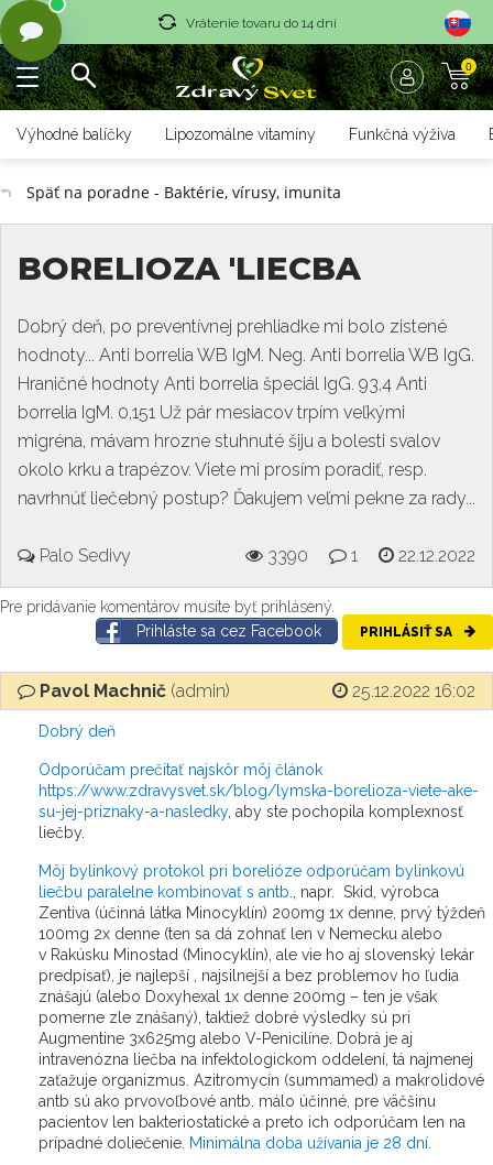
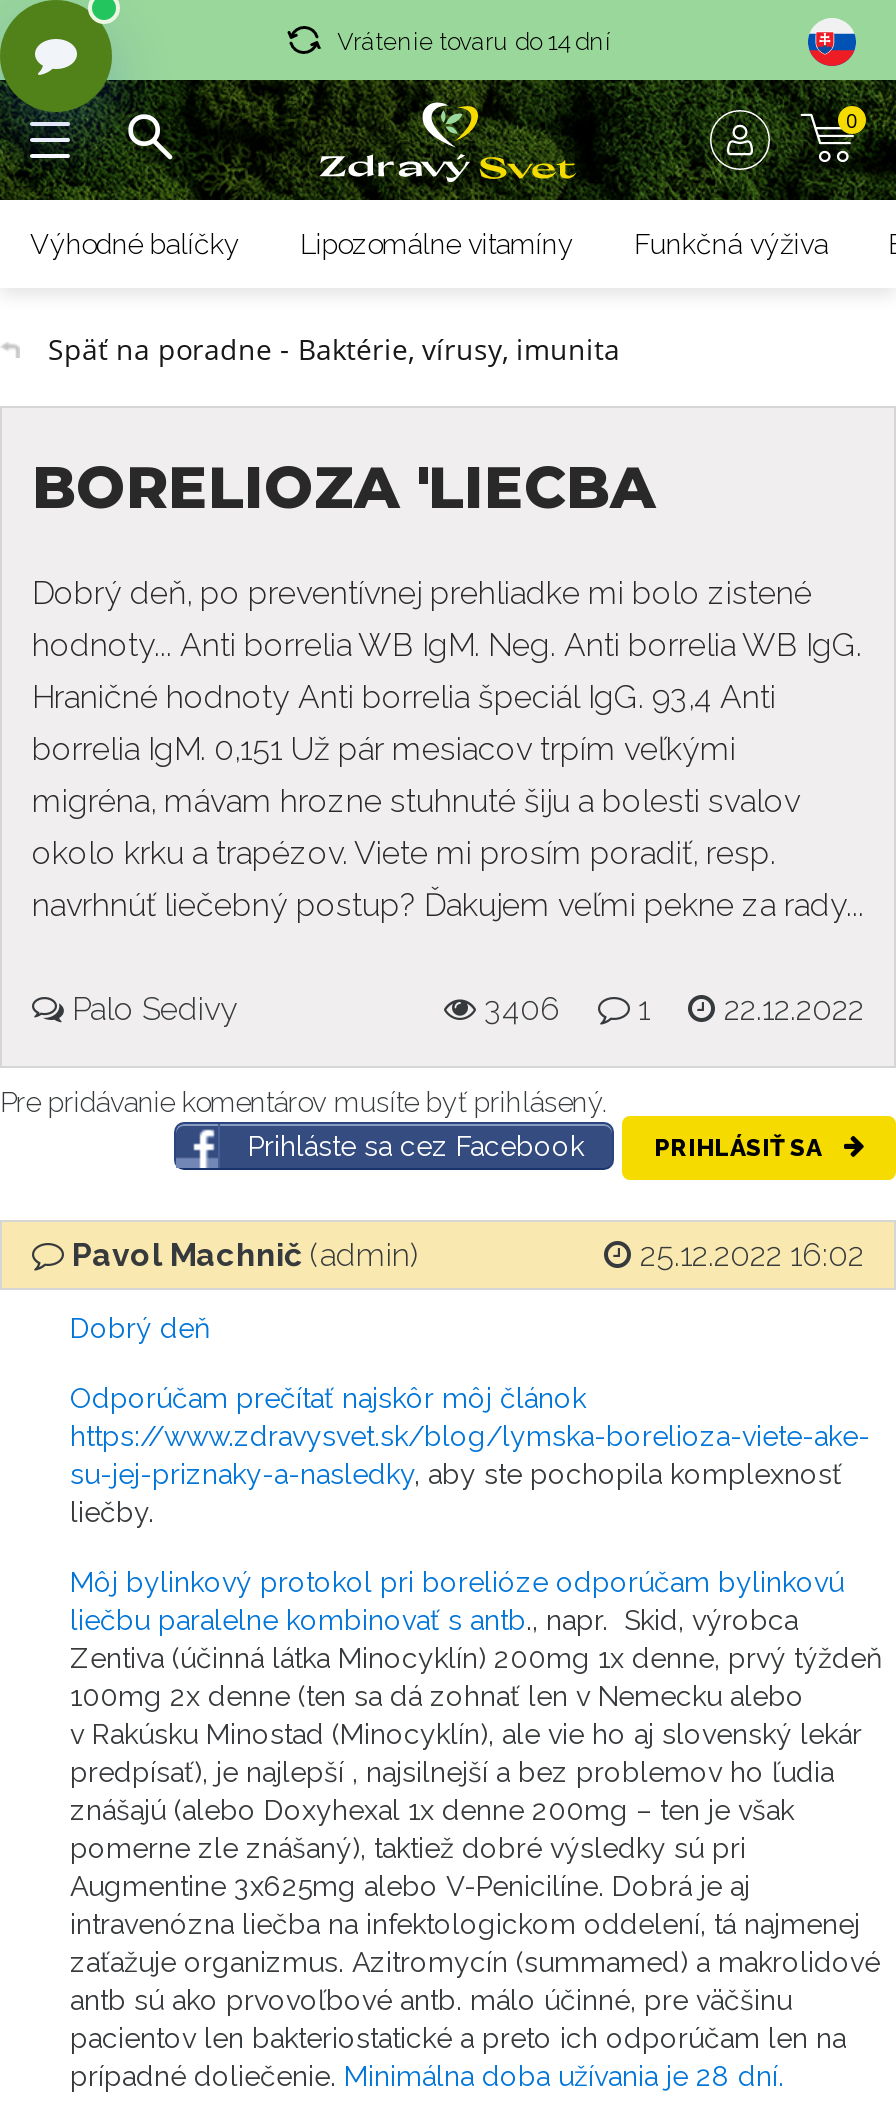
[263,545,475,566] 3390 1 22.12.2022 -> [476,990,864,1028] 3406 1 22.12.2022

